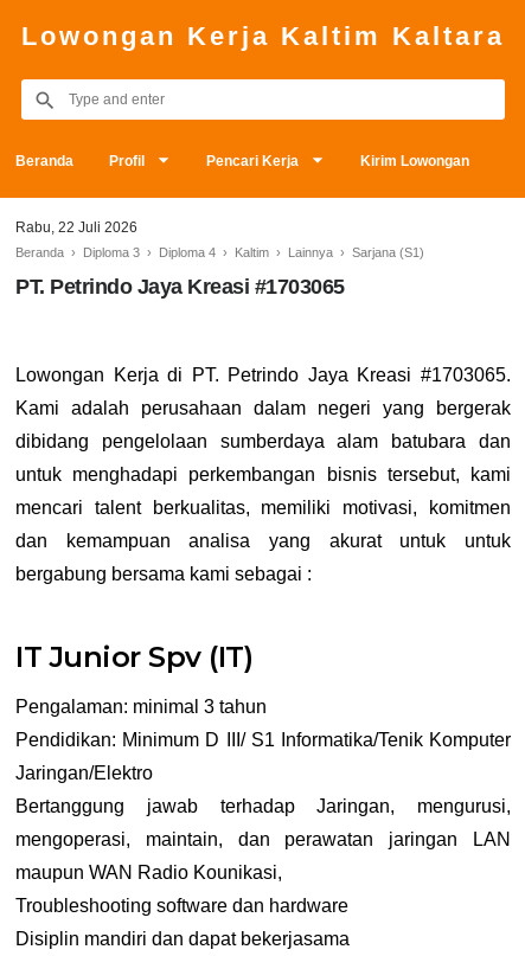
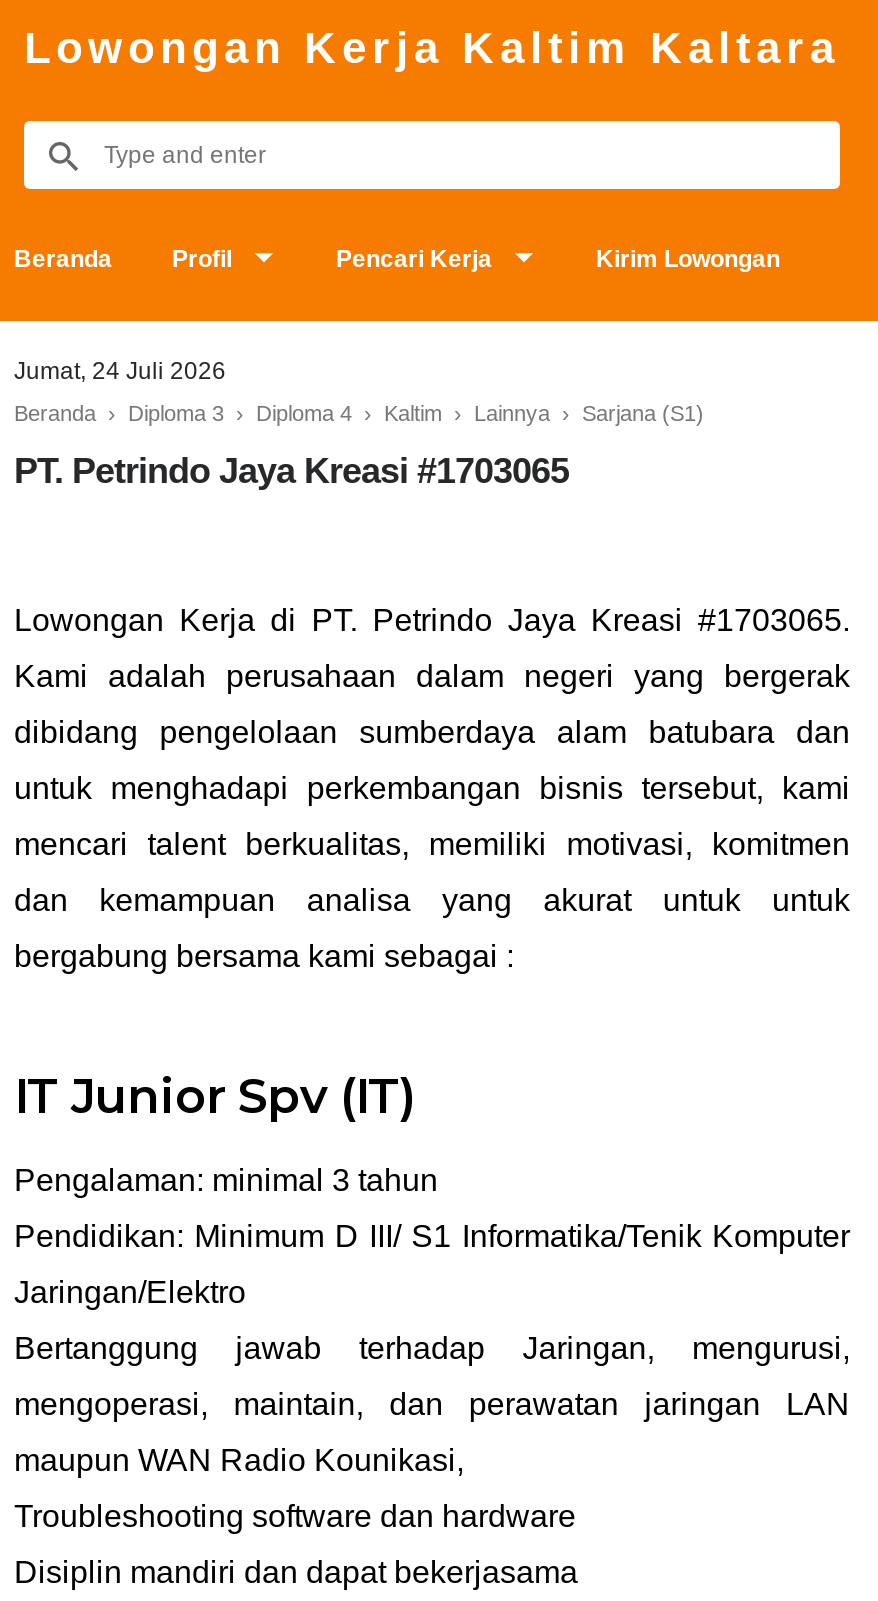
[15,219,137,236] Rabu, 22 Juli 2026 -> [14,357,226,385] Jumat, 24 Juli 2026

